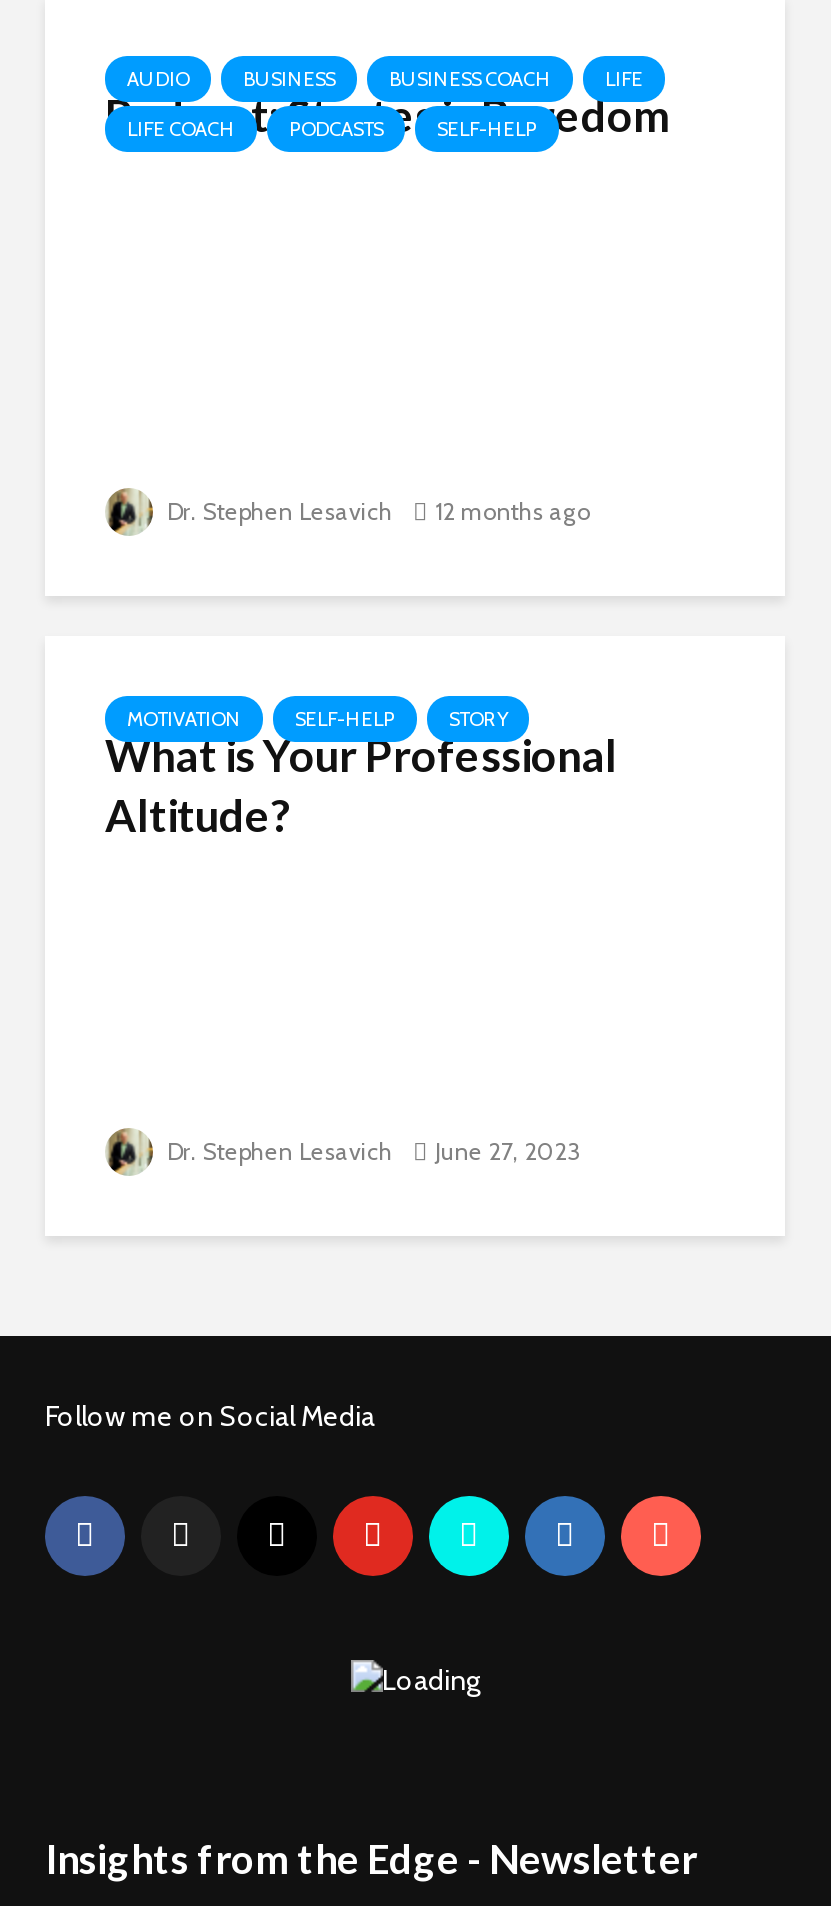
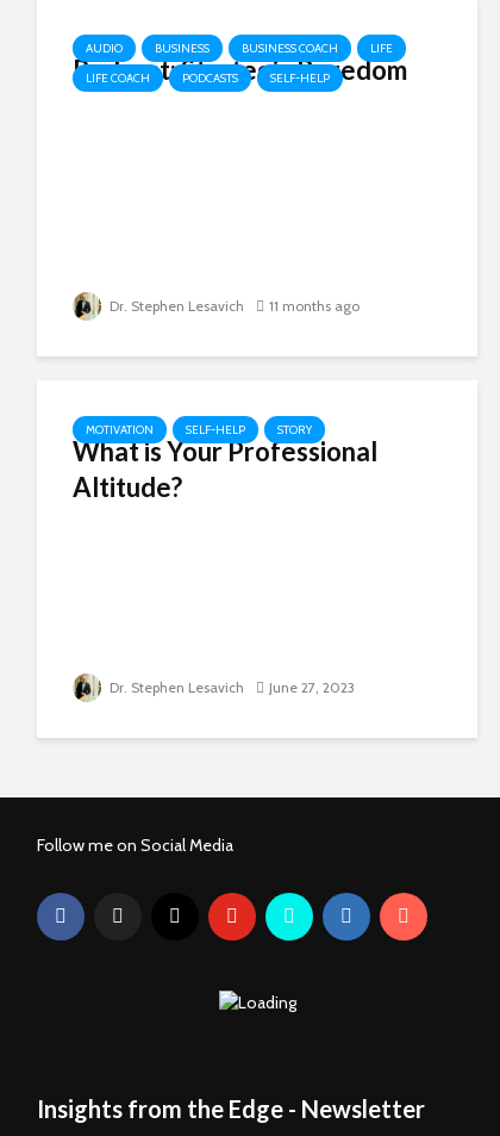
[161,496,591,526] Dr. Stephen Lesavich 12 months ago -> [106,297,360,315] Dr. Stephen Lesavich 11 months ago

